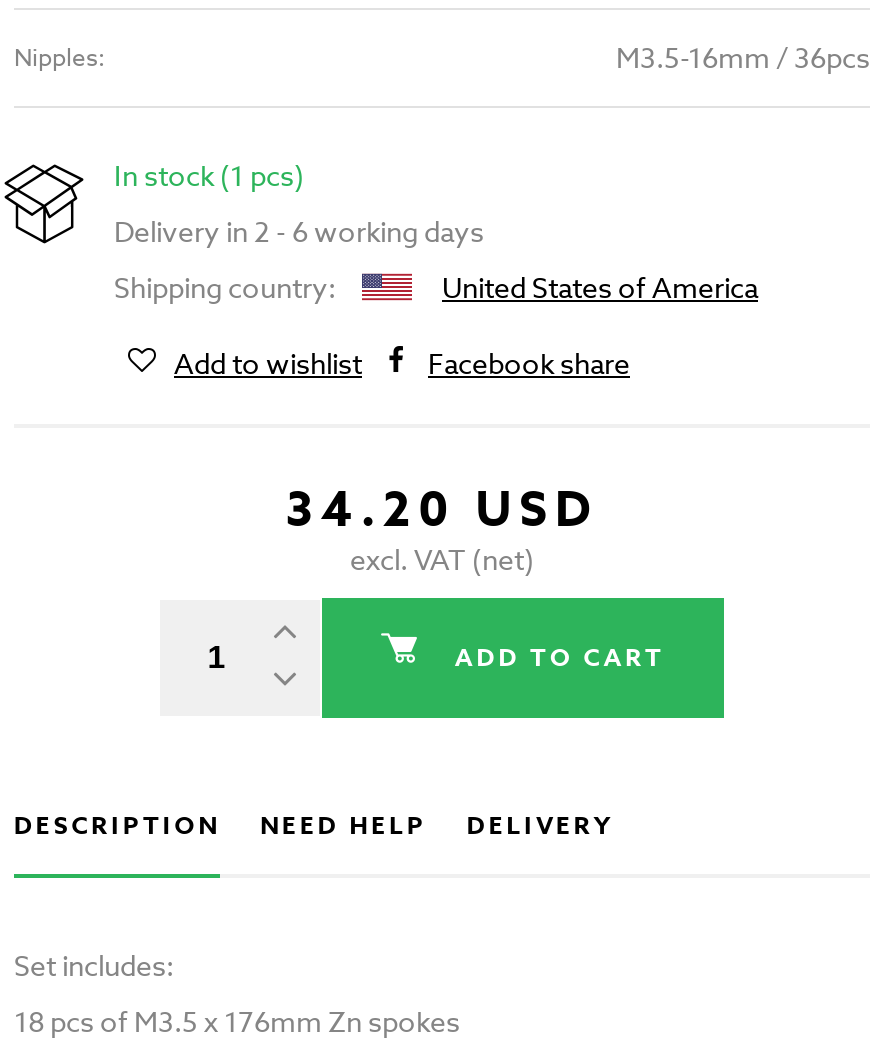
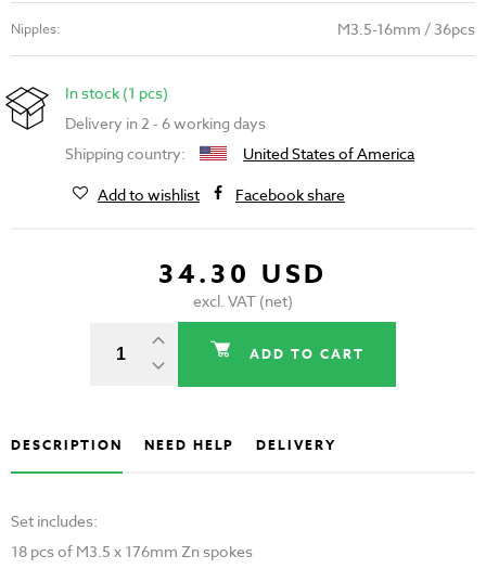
[285,477,599,547] 34.20 USD -> [158,256,328,294] 34.30 USD

